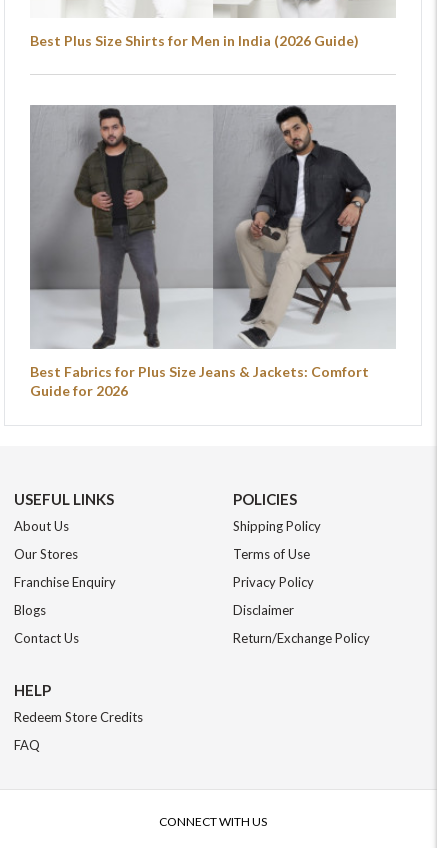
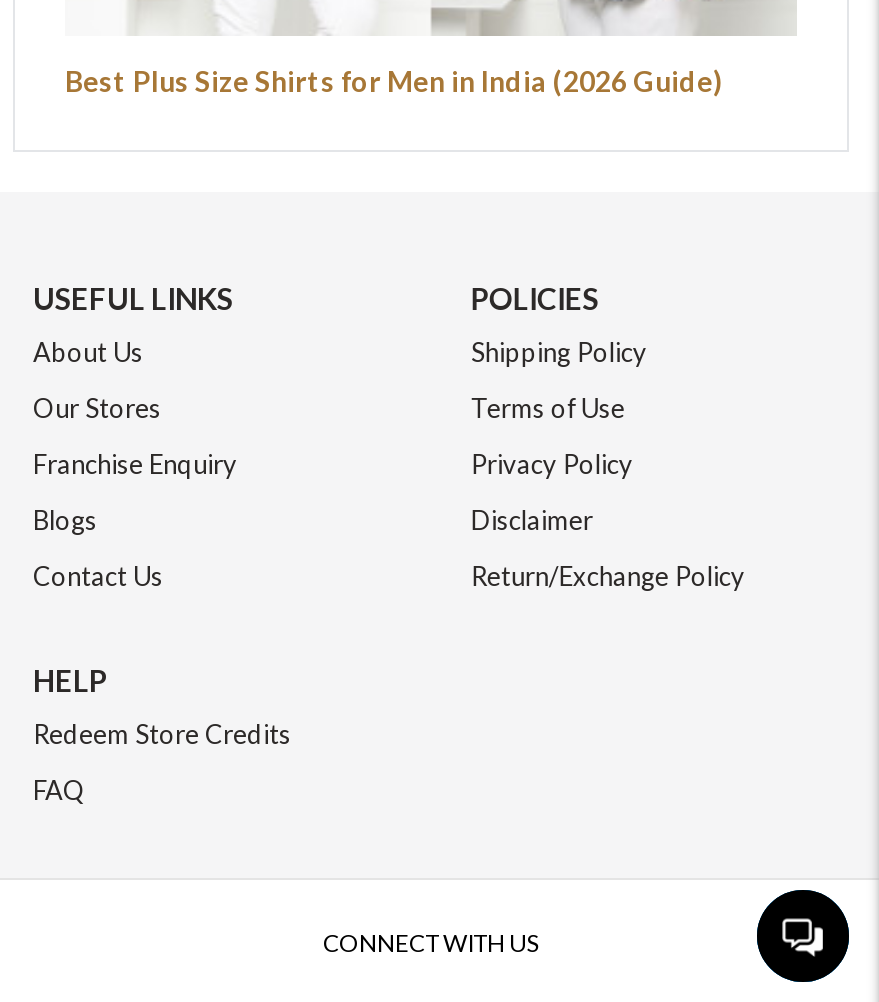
[29,105,396,399] [image] | Best Fabrics for Plus Size Jeans & Jackets: Comfort | Guide for 2026 -> none
none -> [755,888,851,984] [image]

